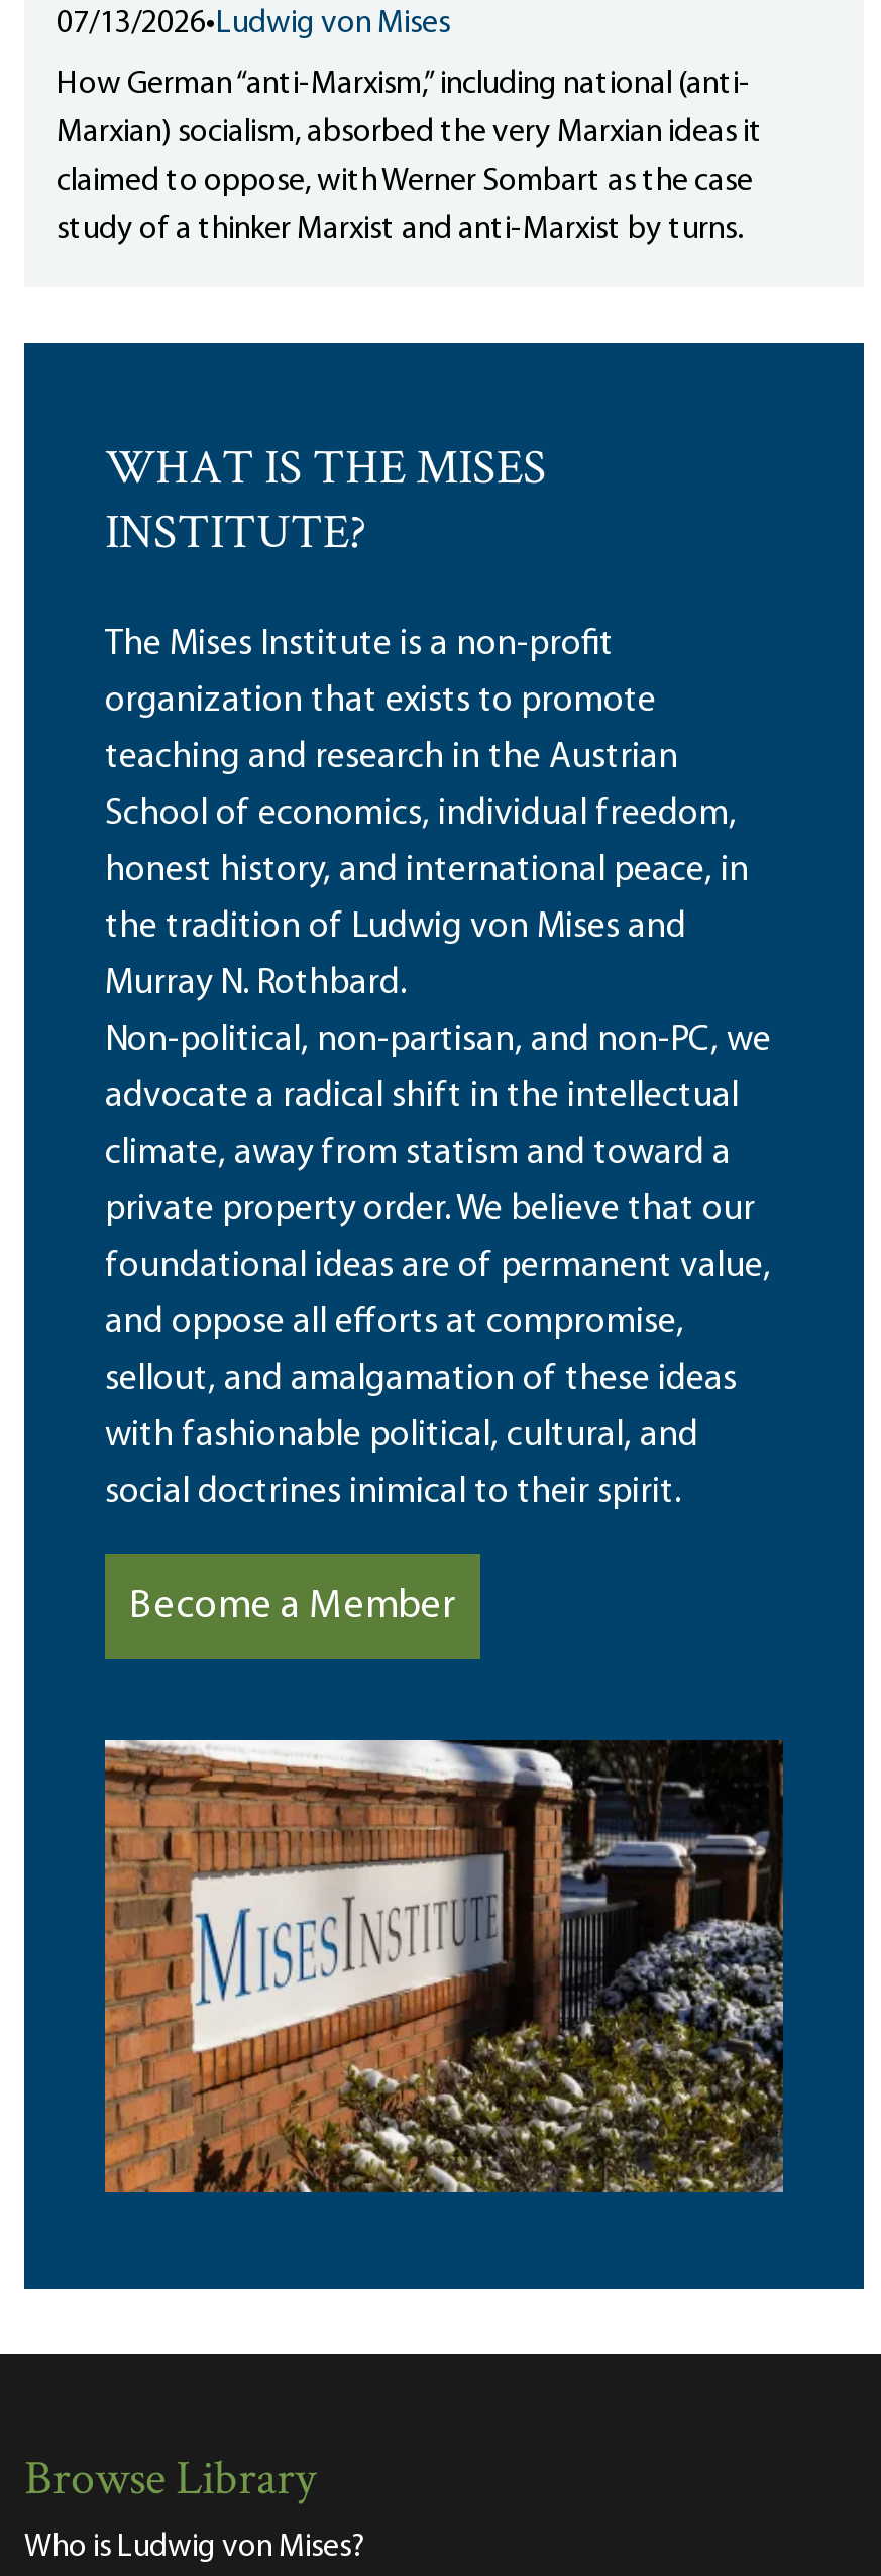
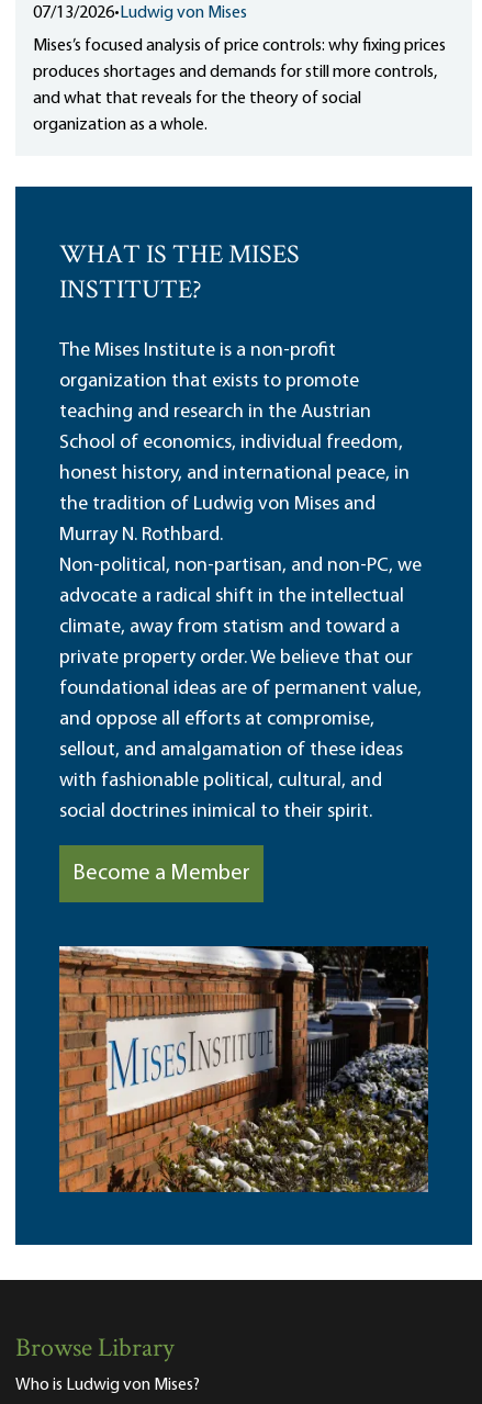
[57,69,751,101] How German “anti-Marxism,” including national (anti- -> [33,37,446,55] Mises’s focused analysis of price controls: why fixing prices
[57,117,763,150] Marxian) socialism, absorbed the very Marxian ideas it -> [33,64,437,81] produces shortages and demands for still more controls,
[57,166,753,198] claimed to oppose, with Werner Sombart as the case -> [33,90,361,108] and what that reveals for the theory of social
[57,214,743,246] study of a thinker Marxist and anti-Marxist by turns. -> [33,116,208,134] organization as a whole.

